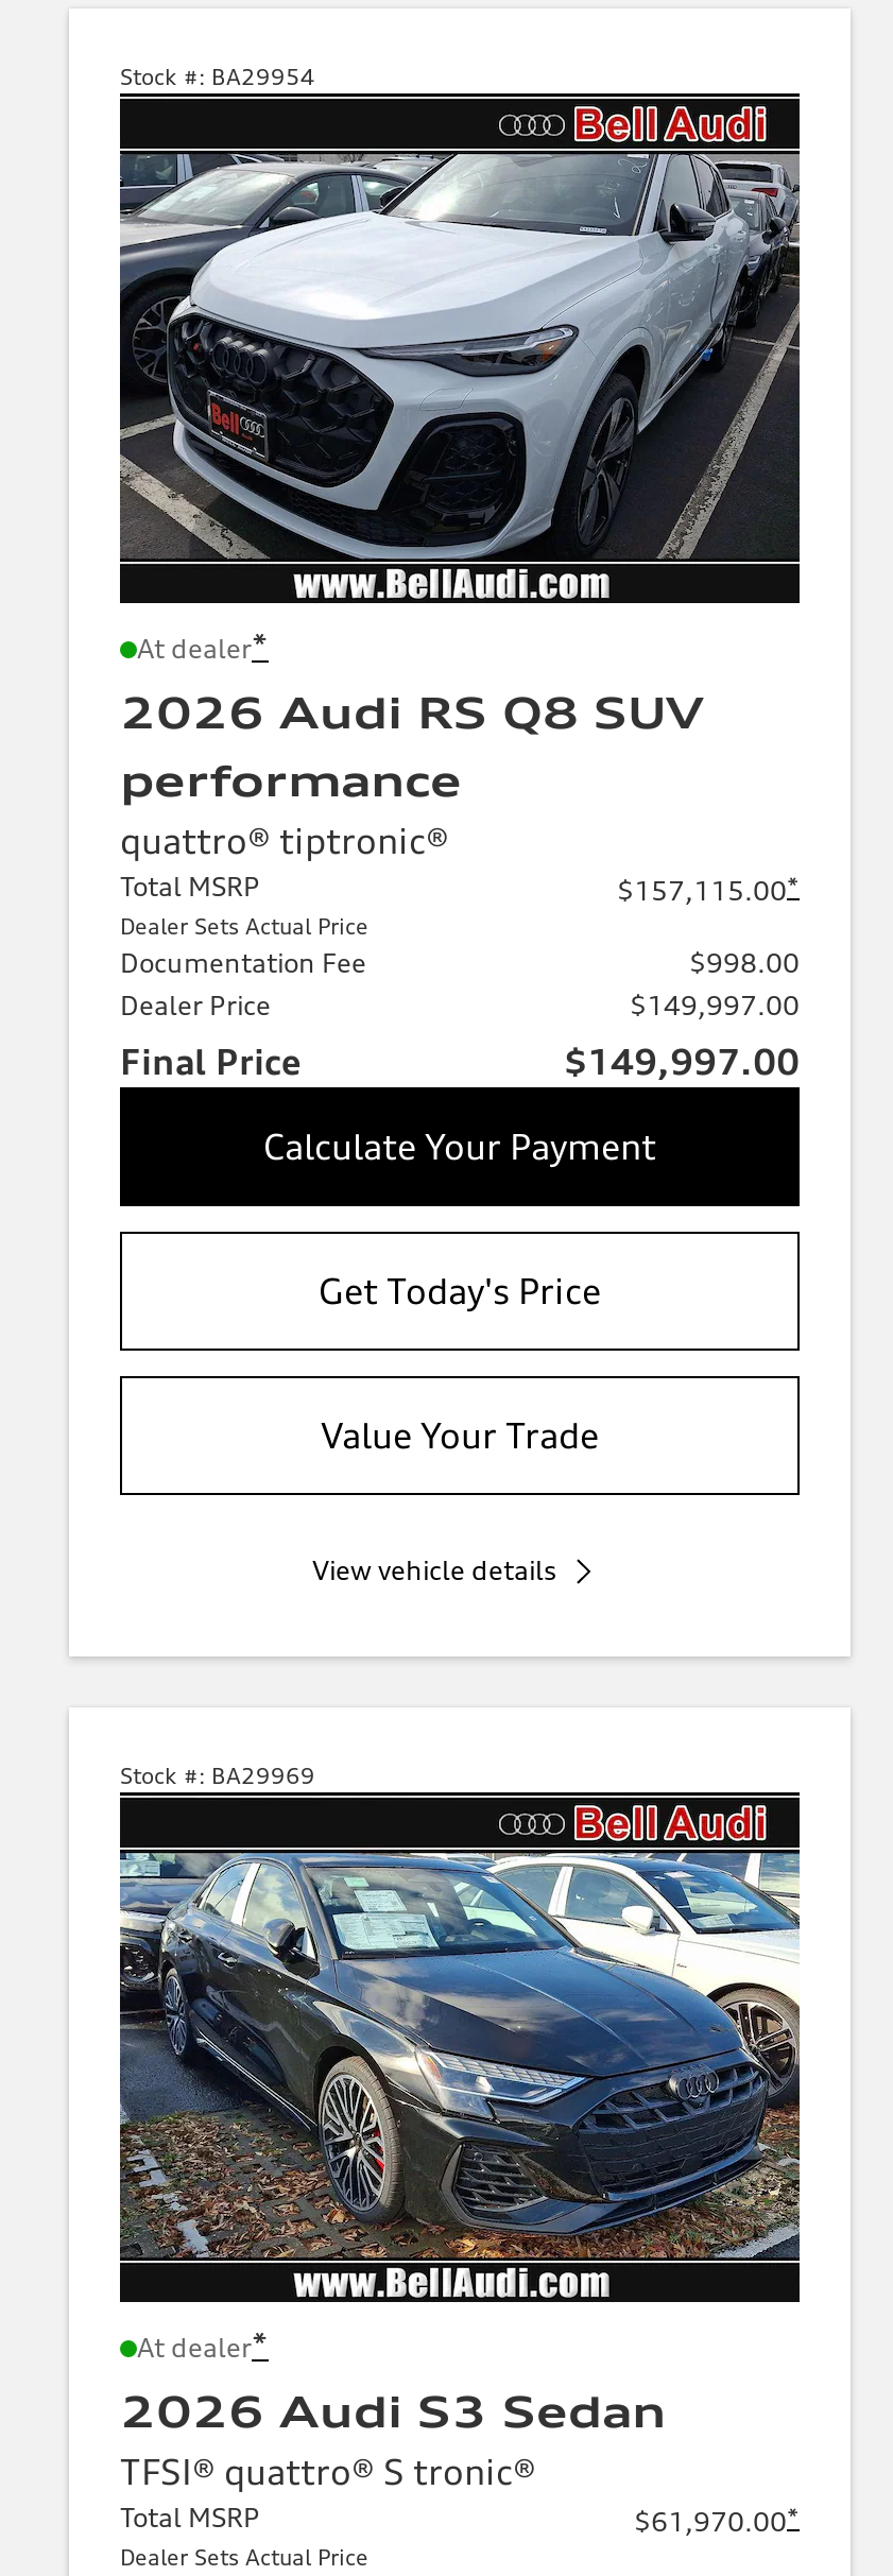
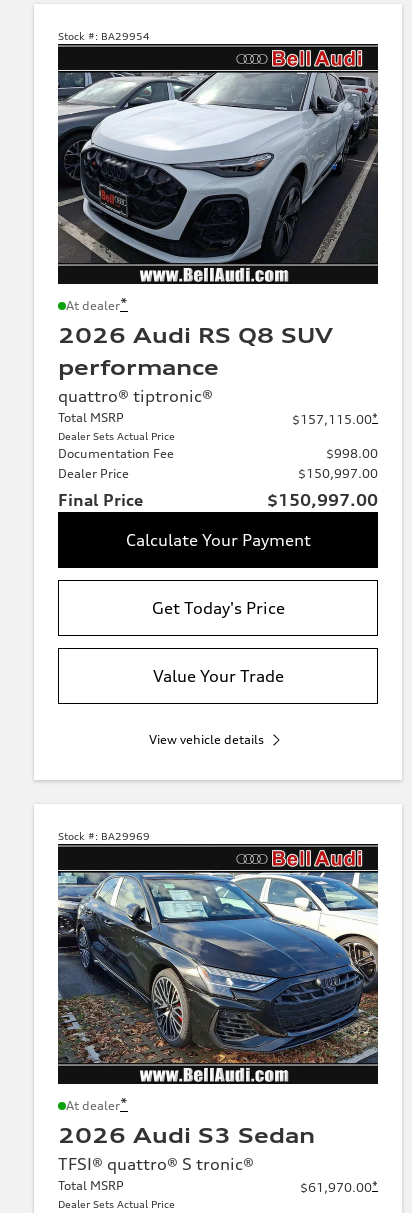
[630,990,800,1021] $149,997.00 -> [298,466,378,481] $150,997.00
[564,1041,800,1083] $149,997.00 -> [267,490,378,510] $150,997.00

